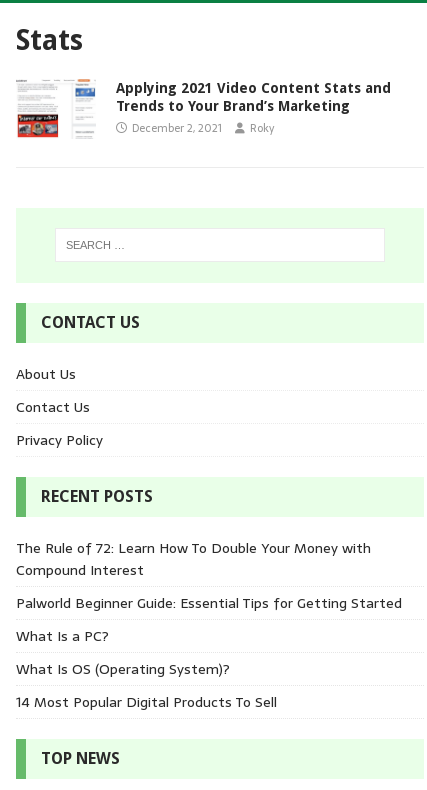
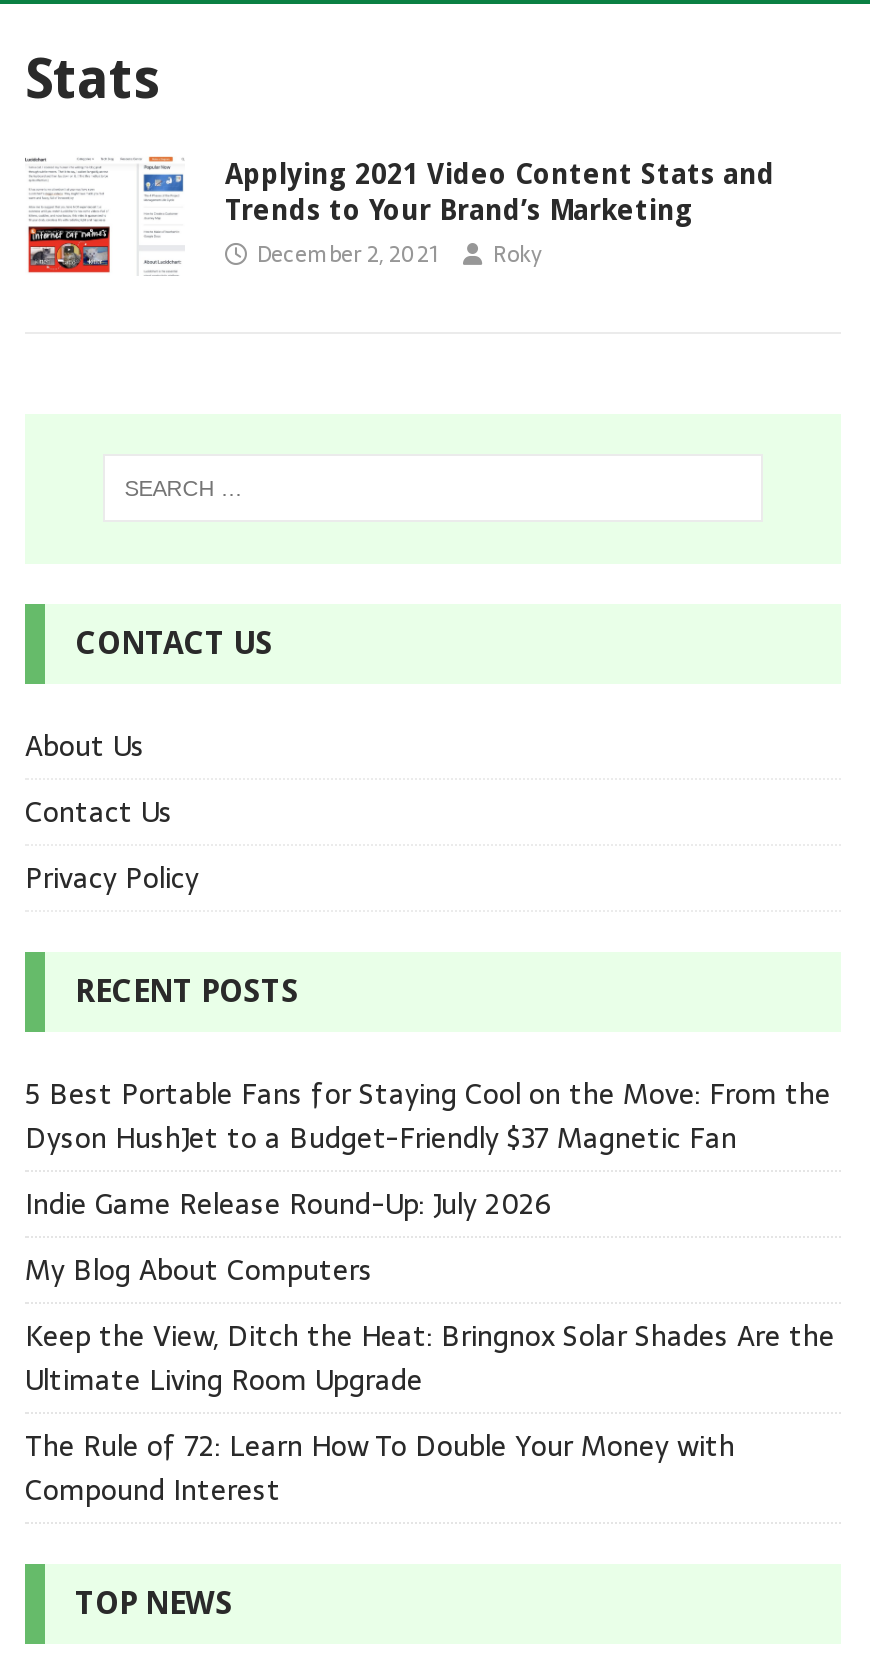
none -> [25,1072,835,1402] 5 Best Portable Fans for Staying Cool on the Move: From the | Dyson HushJet to a Budget-Friendly $37 Magnetic Fan | Indie Game Release Round-Up: July 2026 | My Blog About Computers | Keep the View, Ditch the Heat: Bringnox Solar Shades Are the | Ultimate Living Room Upgrade
moved [16,537,371,581] -> [25,1424,735,1512]: The Rule of 72: Learn How To Double Your Money with | Compound Interest
[16,592,402,713] Palworld Beginner Guide: Essential Tips for Getting Started | What Is a PC? | What Is OS (Operating System)? | 14 Most Popular Digital Products To Sell -> none

